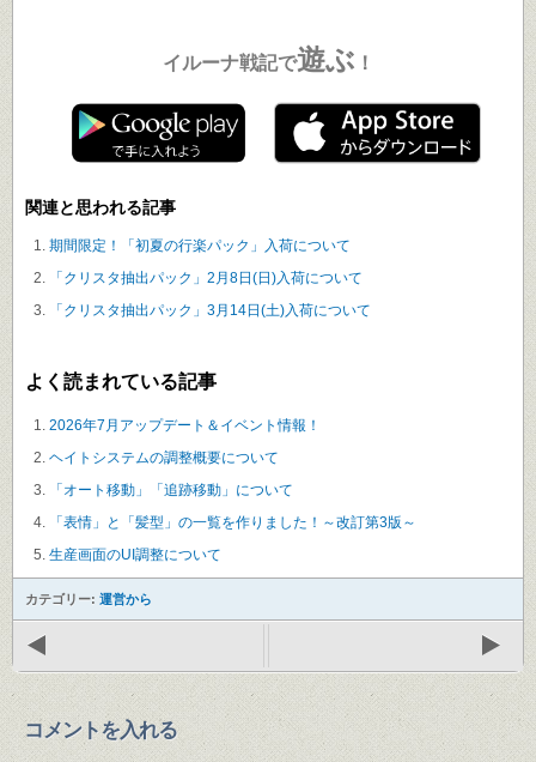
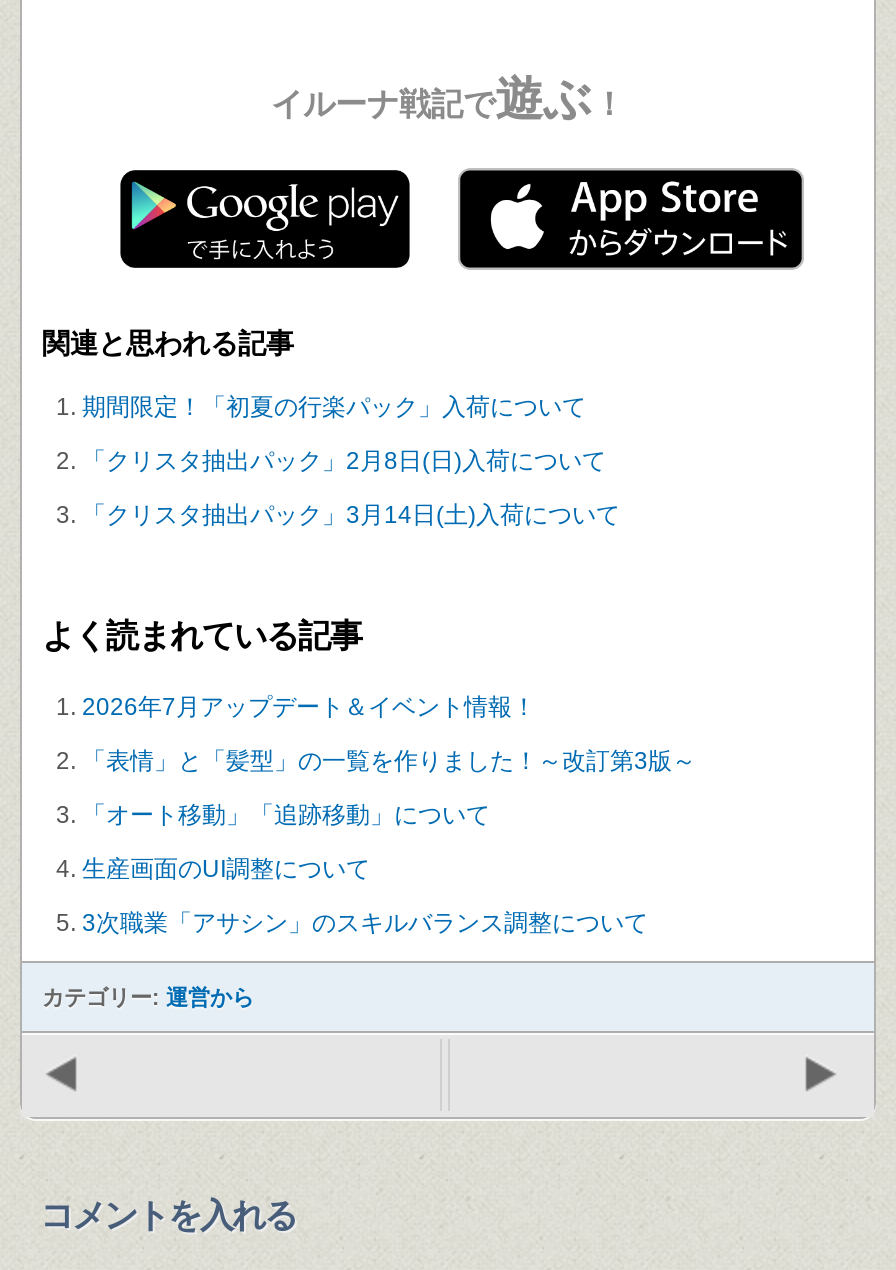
[49,449,279,466] ヘイトシステムの調整概要について -> none
moved [49,514,416,530] -> [82,747,696,775]: 「表情」と「髪型」の一覧を作りました！～改訂第3版～
moved [49,546,221,563] -> [82,855,370,883]: 生産画面のUI調整について
none -> [82,909,648,937] 3次職業「アサシン」のスキルバランス調整について

